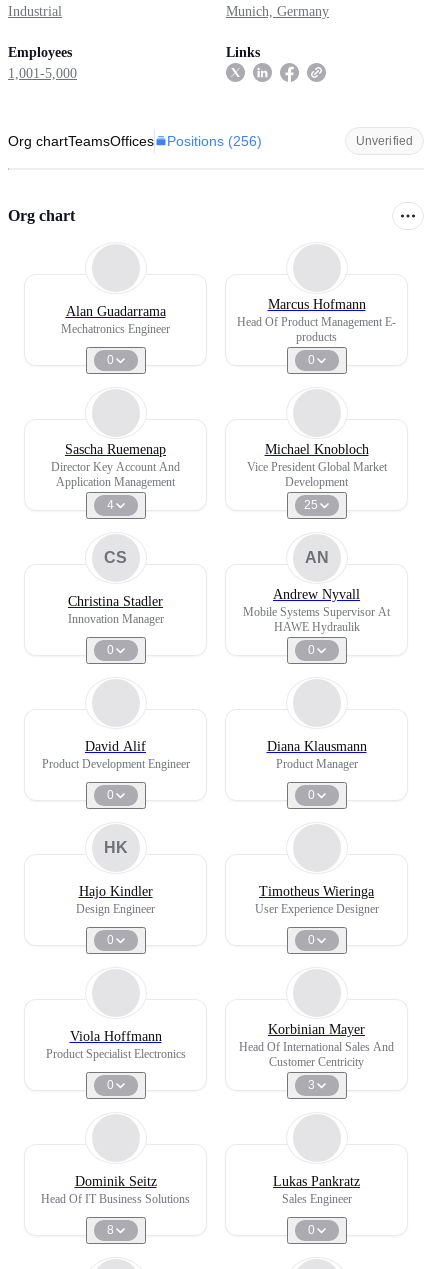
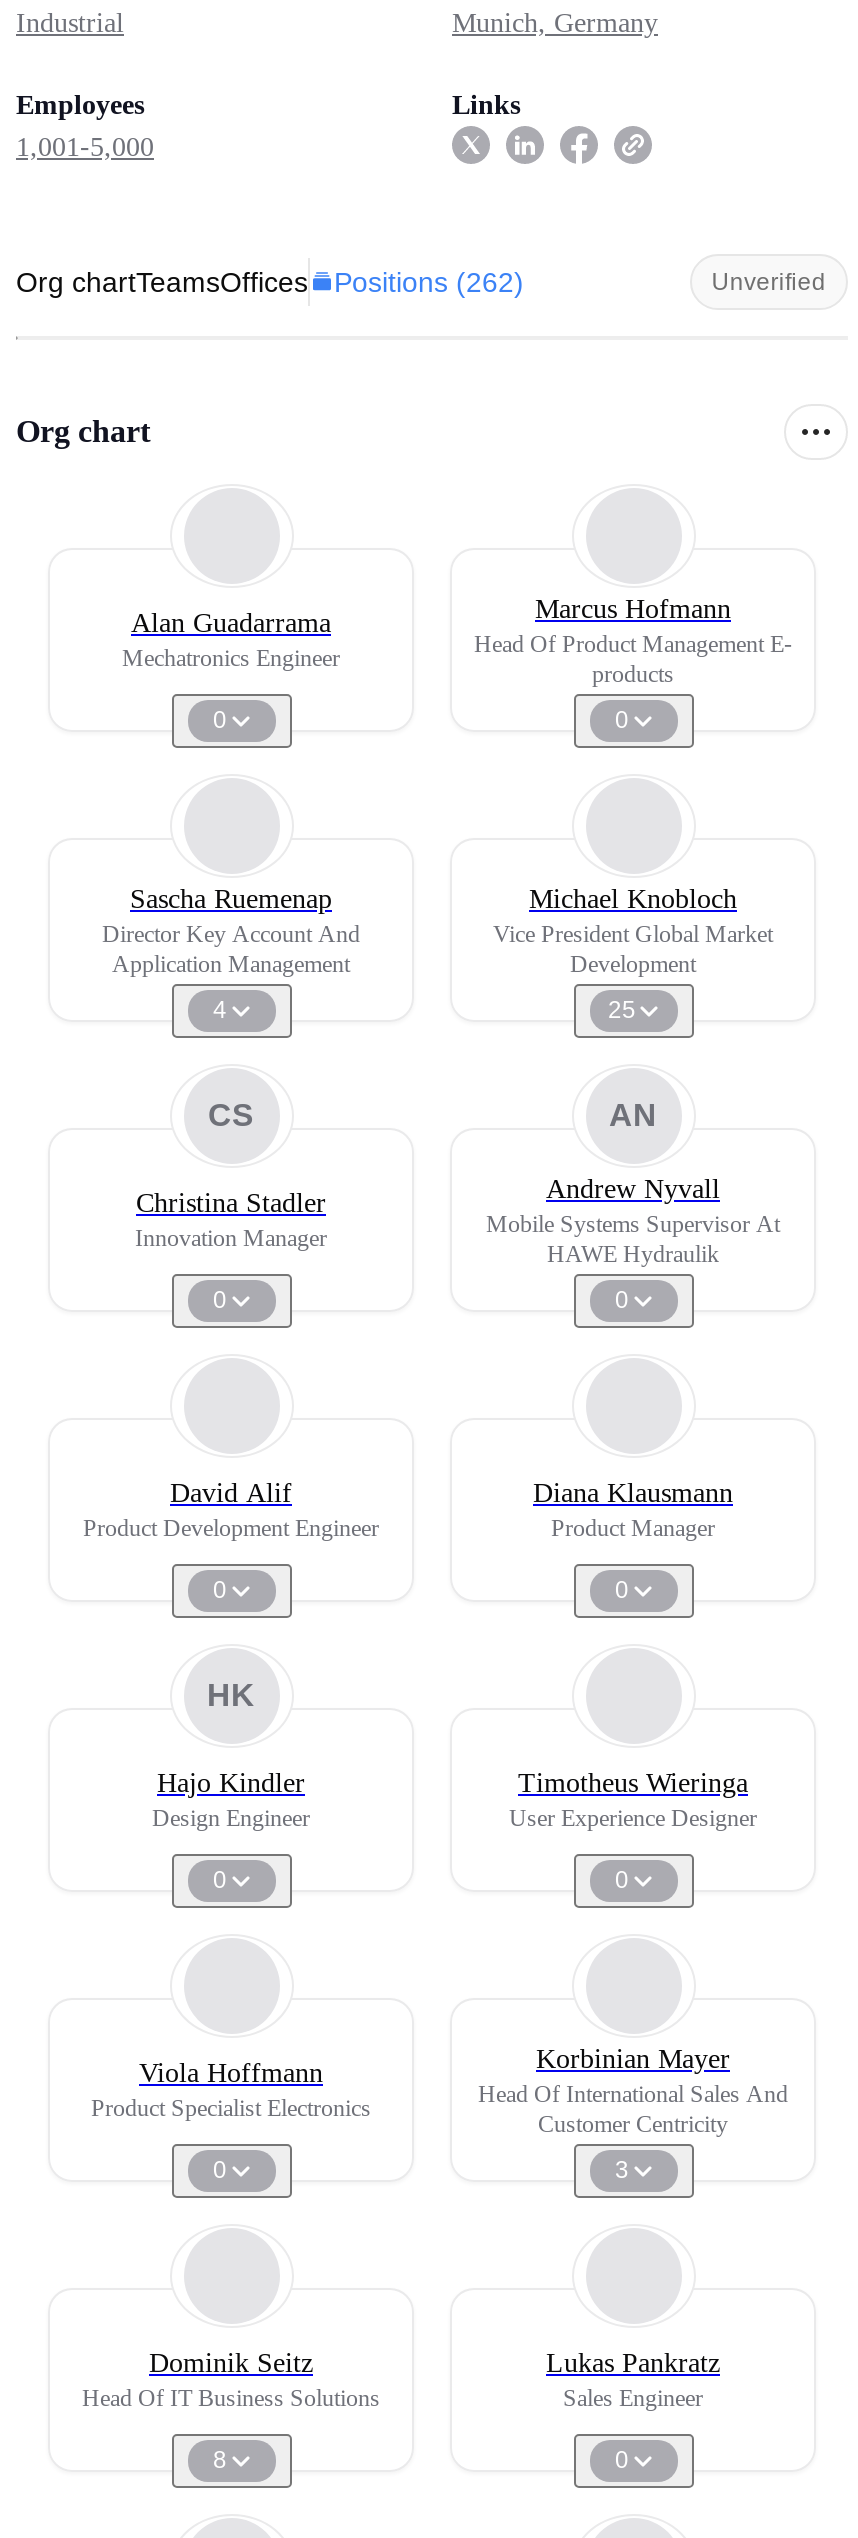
[8,133,262,149] Org chartTeamsOffices Positions (256) -> [16,266,524,298] Org chartTeamsOffices Positions (262)

